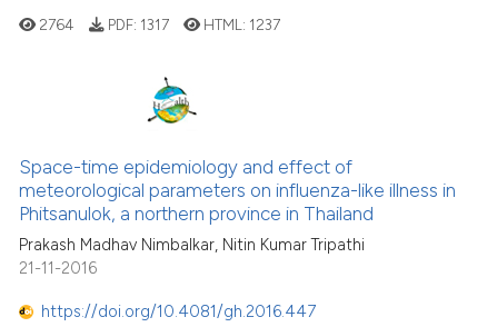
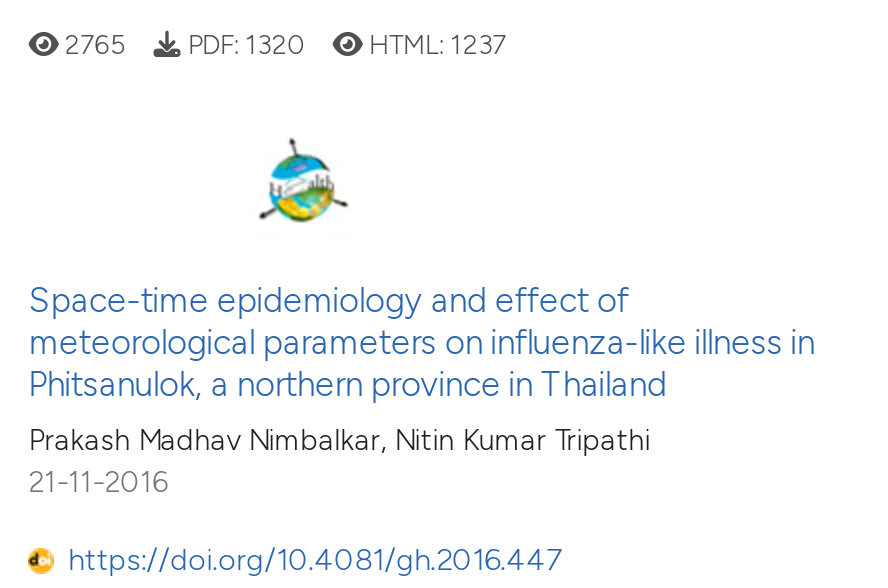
[36,16,74,34] 2764 -> [58,29,126,61] 2765
[104,16,169,34] PDF: 1317 -> [181,29,305,61] PDF: 1320

